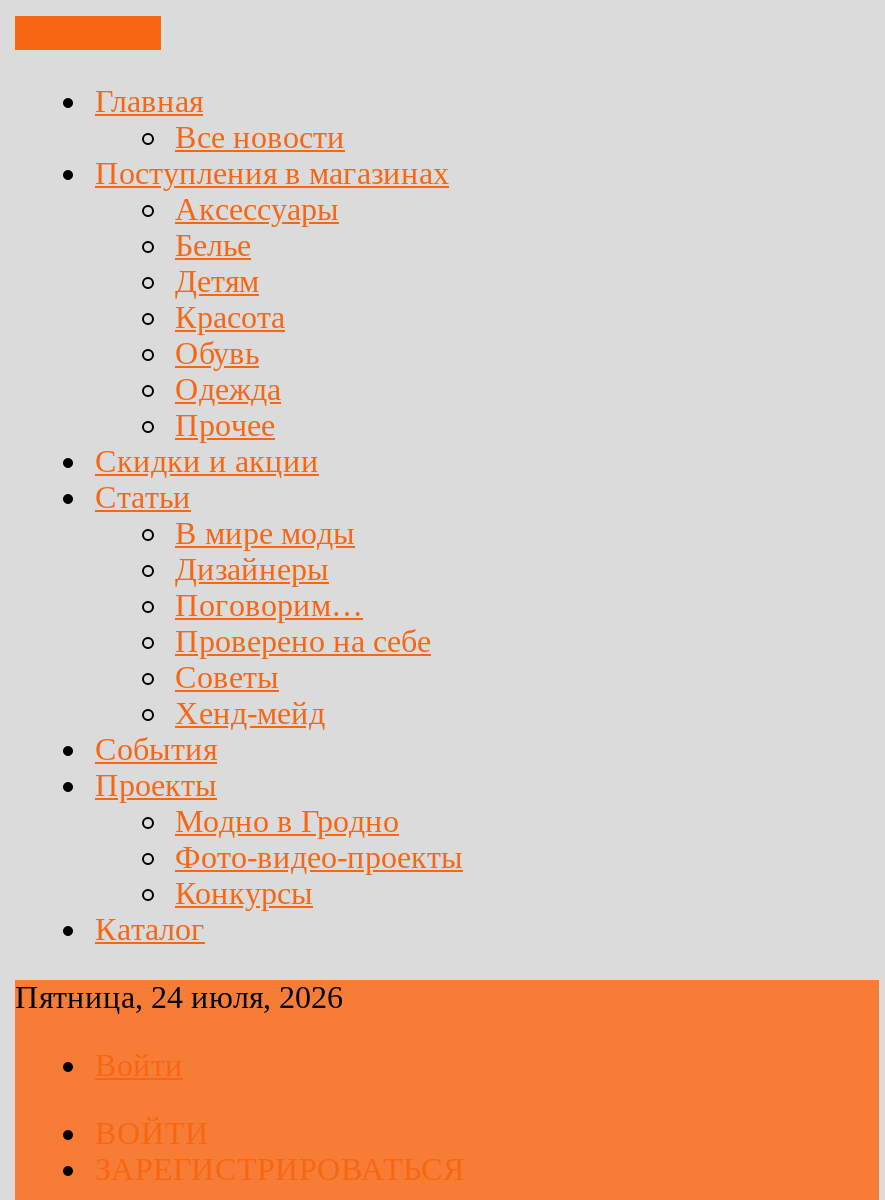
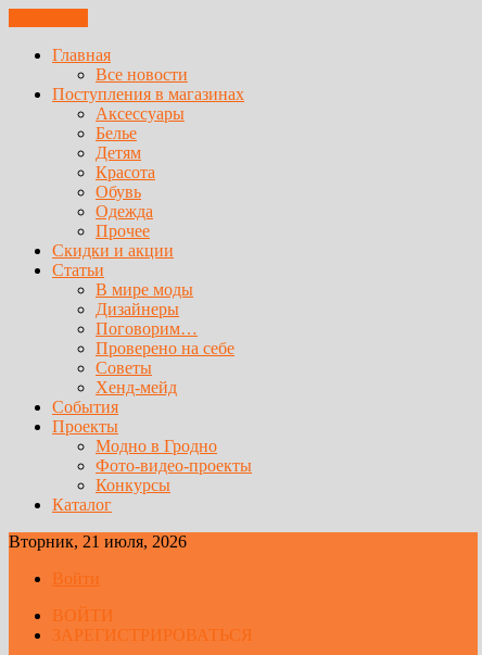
[15,980,343,1014] Пятница, 24 июля, 2026 -> [9,532,187,551] Вторник, 21 июля, 2026

